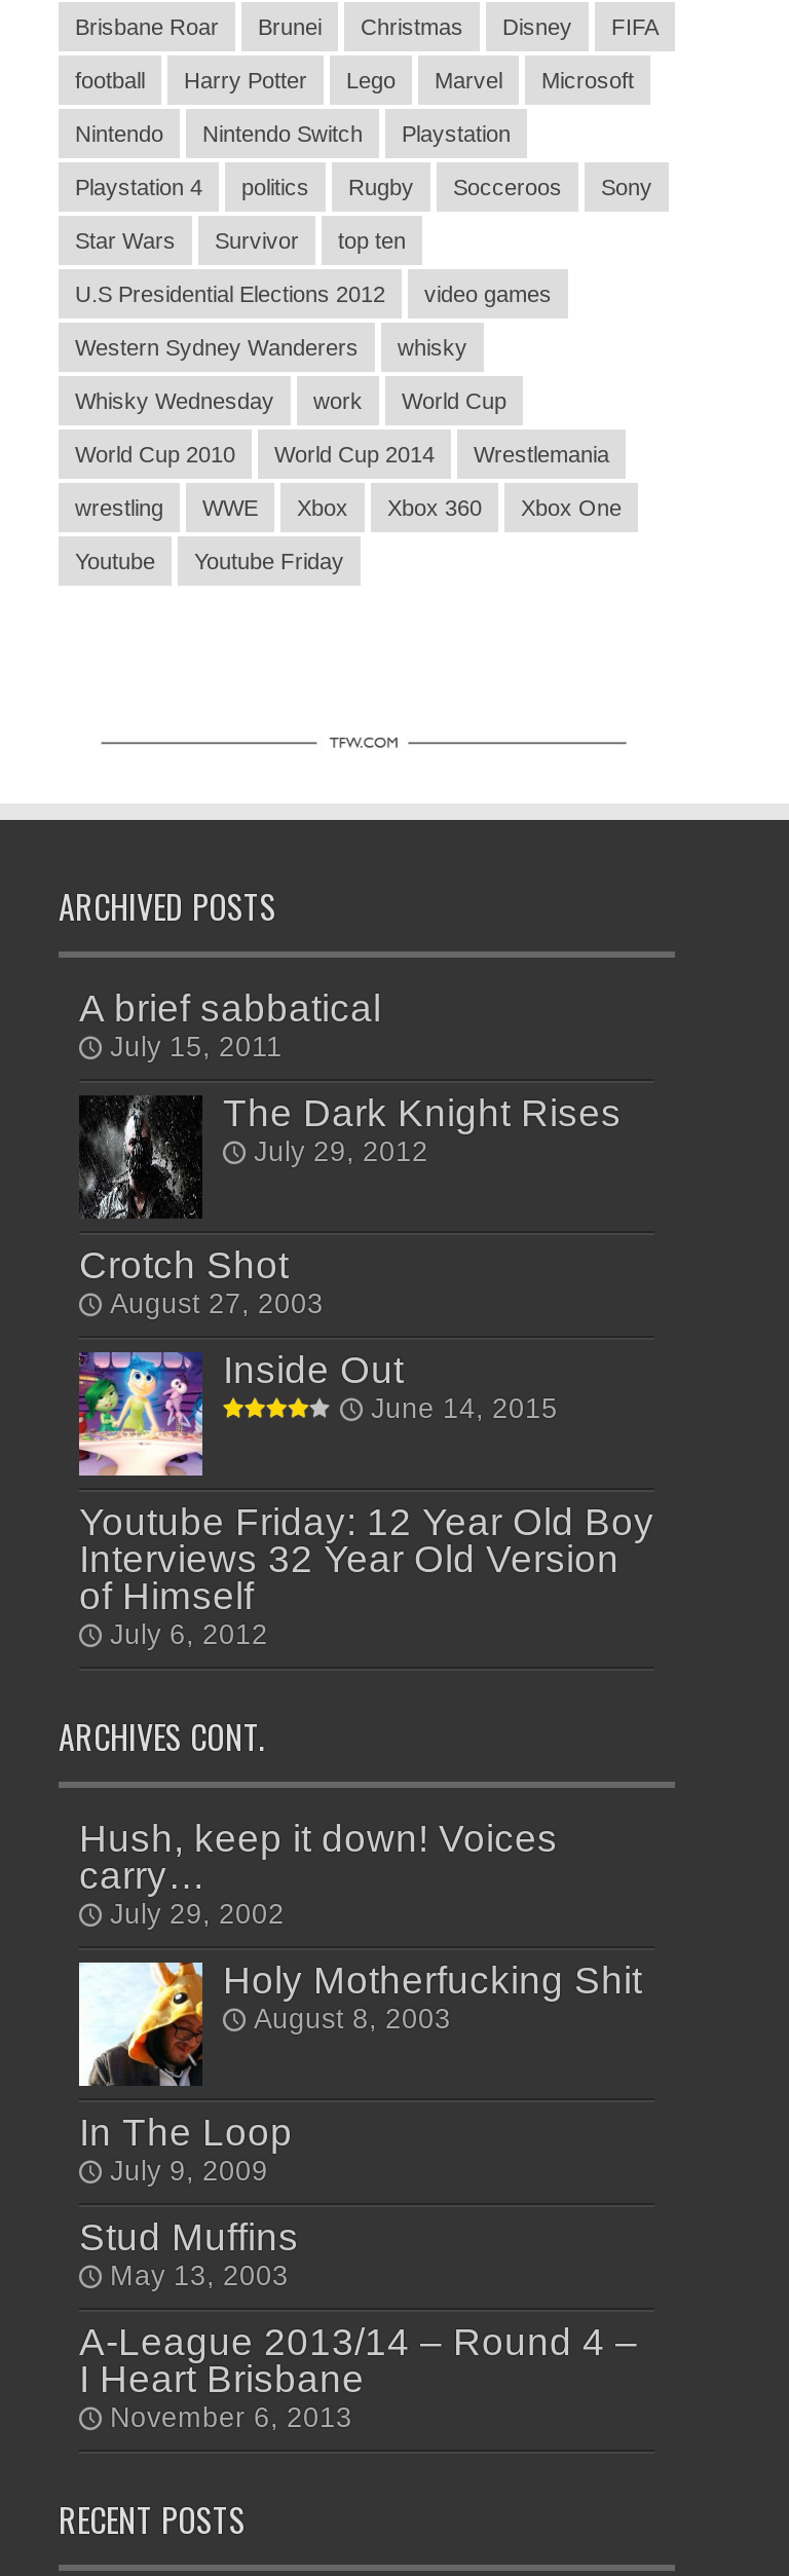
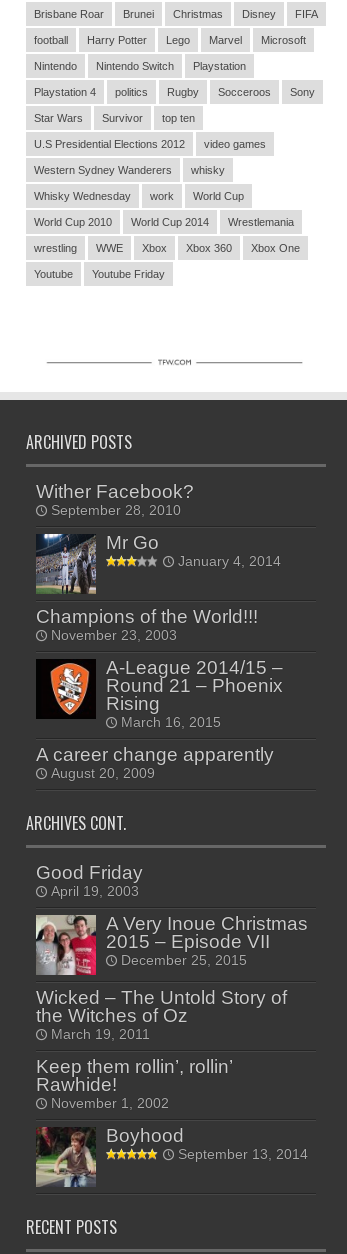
[79,987,381,1063] A brief sabbatical | July 15, 2011 -> [36,481,194,518] Wither Facebook? | September 28, 2010
[79,1092,622,1219] [image] | The Dark Knight Rises | July 29, 2012 -> [36,532,281,576] [image] | Mr Go | January 4, 2014
[79,1244,324,1320] Crotch Shot | August 27, 2003 -> [36,606,258,643] Champions of the World!!! | November 23, 2003
[77,1349,558,1478] [image] | Inside Out | June 14, 2015 -> [36,657,283,730] [image] | A-League 2014/15 – | Round 21 – Phoenix | Rising | March 16, 2015
[79,1501,654,1651] Youtube Friday: 12 Year Old Boy | Interviews 32 Year Old Version | of Himself | July 6, 2012 -> [36,744,274,781] A career change apparently | August 20, 2009
moved [59,1712,264,1762] -> [26,811,126,835]: ARCHIVES CONT.
[79,1817,558,1930] Hush, keep it down! Voices | carry… | July 29, 2002 -> [36,862,143,899] Good Friday | April 19, 2003
[79,1938,642,2035] [image] | Holy Motherfucking Shit | August 8, 2003 -> [36,913,308,980] [image] | A Very Inoue Christmas | 2015 – Episode VII | December 25, 2015
[79,2111,293,2187] In The Loop | July 9, 2009 -> [36,987,287,1042] Wicked – The Untold Story of | the Witches of Oz | March 19, 2011
[79,2216,299,2292] Stud Muffins | May 13, 2003 -> [36,1056,232,1111] Keep them rollin’, rollin’ | Rawhide! | November 1, 2002
[79,2321,638,2434] A-League 2013/14 – Round 4 – | I Heart Brisbane | November 6, 2013 -> [106,1125,308,1162] Boyhood | September 13, 2014

